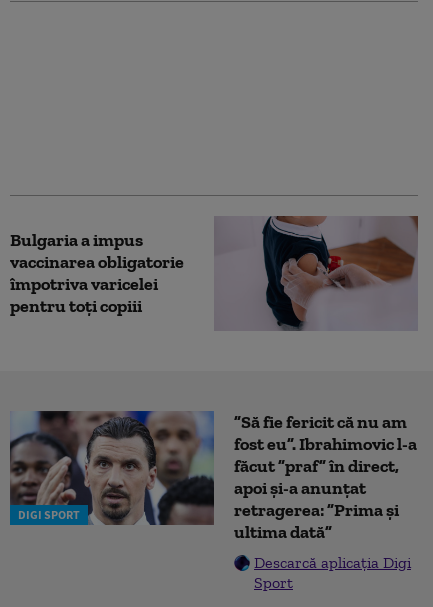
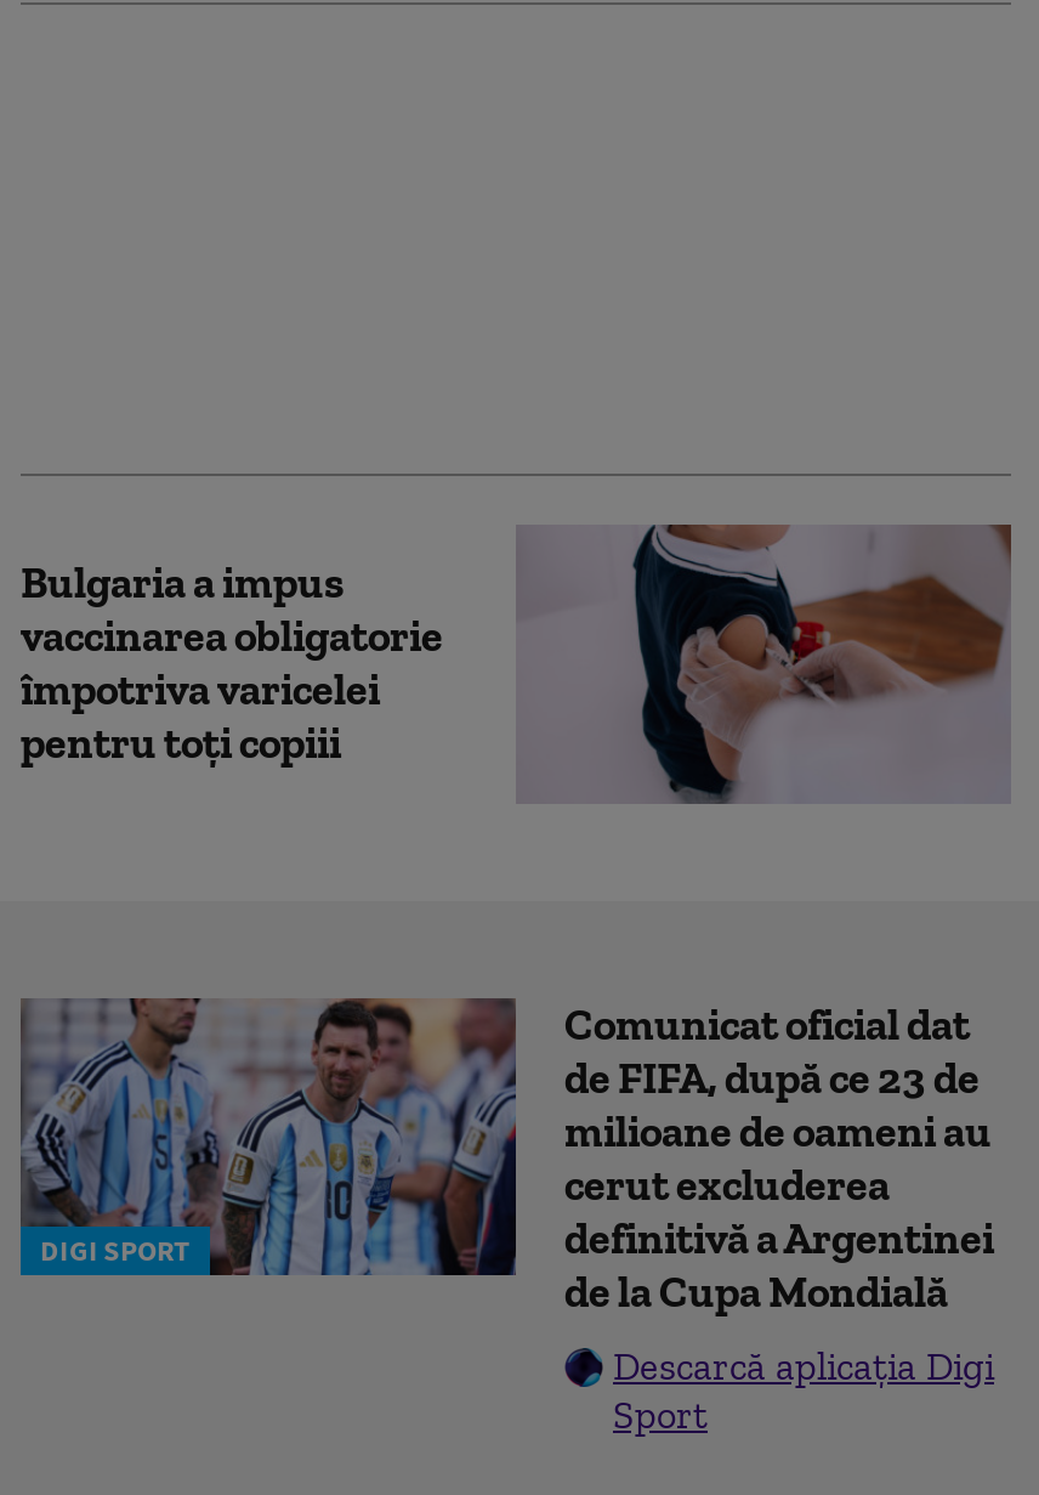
[10,410,417,543] [image] | ”Să fie fericit că nu am | fost eu”. Ibrahimovic l-a | făcut ”praf” în direct, | apoi și-a anunțat | retragerea: ”Prima și | ultima dată” -> [18,996,994,1318] [image] | Comunicat oficial dat | de FIFA, după ce 23 de | milioane de oameni au | cerut excluderea | definitivă a Argentinei | de la Cupa Mondială

